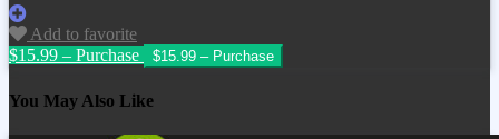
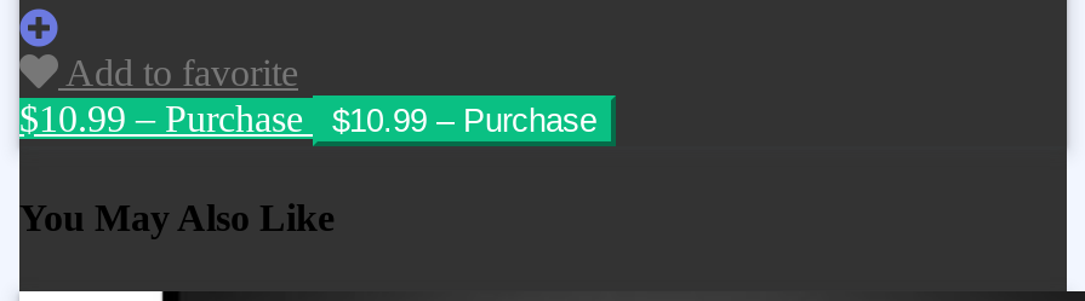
[9,45,139,64] $15.99 – Purchase -> [19,97,303,139] $10.99 – Purchase

